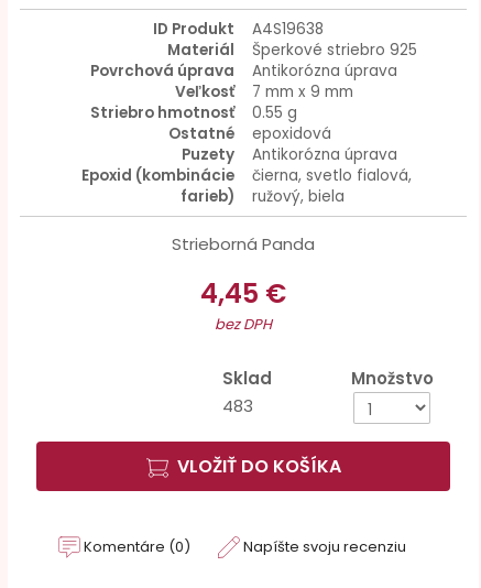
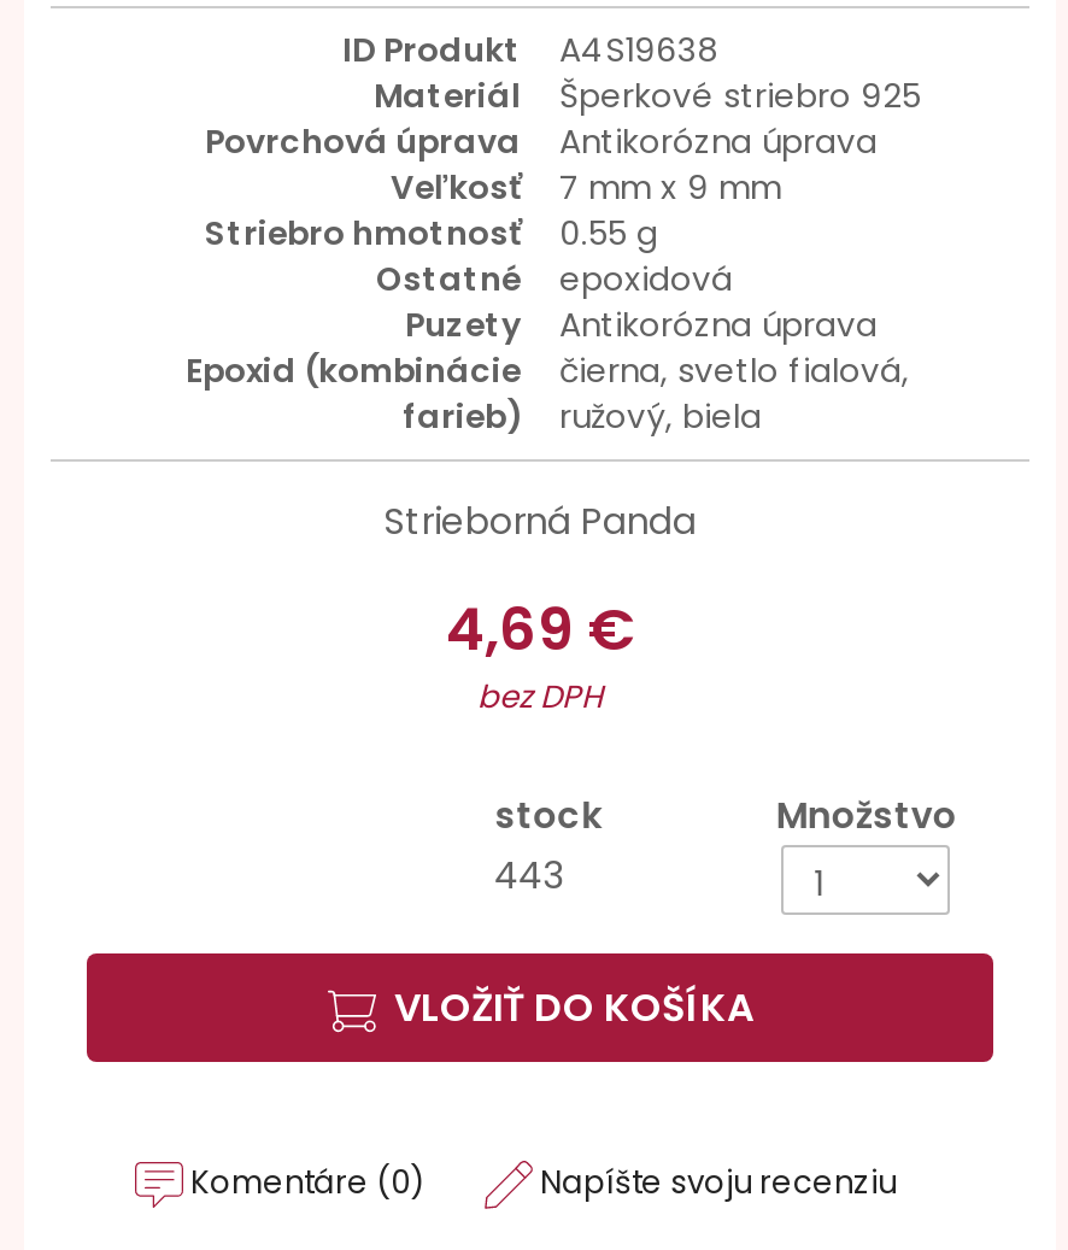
[200,275,286,312] 4,45 € -> [446,589,634,669] 4,69 €
[223,367,272,417] Sklad | 483 -> [495,790,603,900] stock | 443

